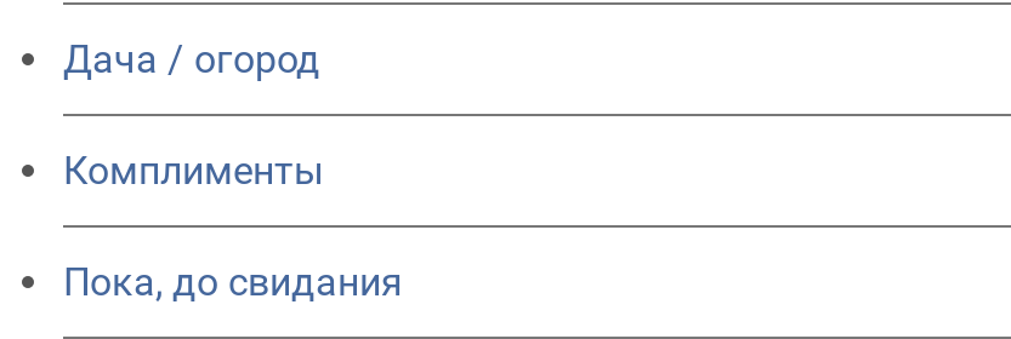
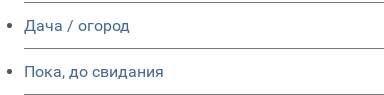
[63,148,323,194] Комплименты -> none

